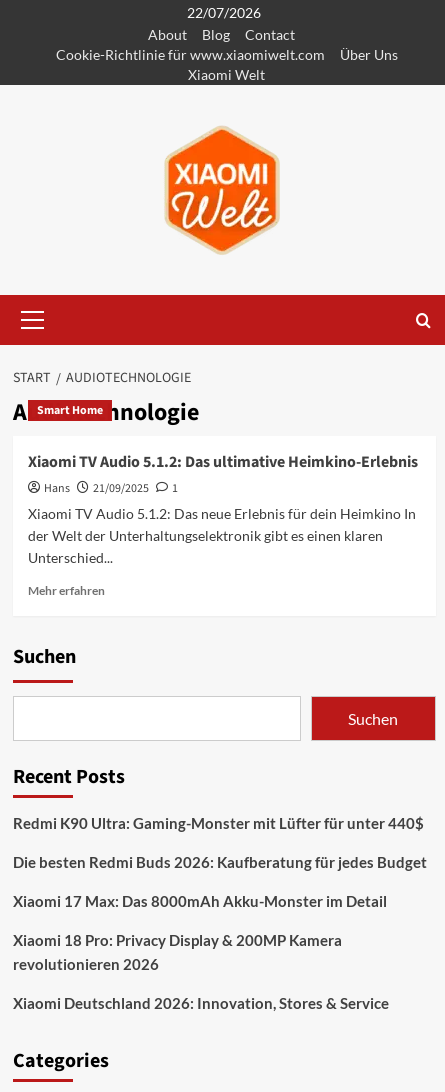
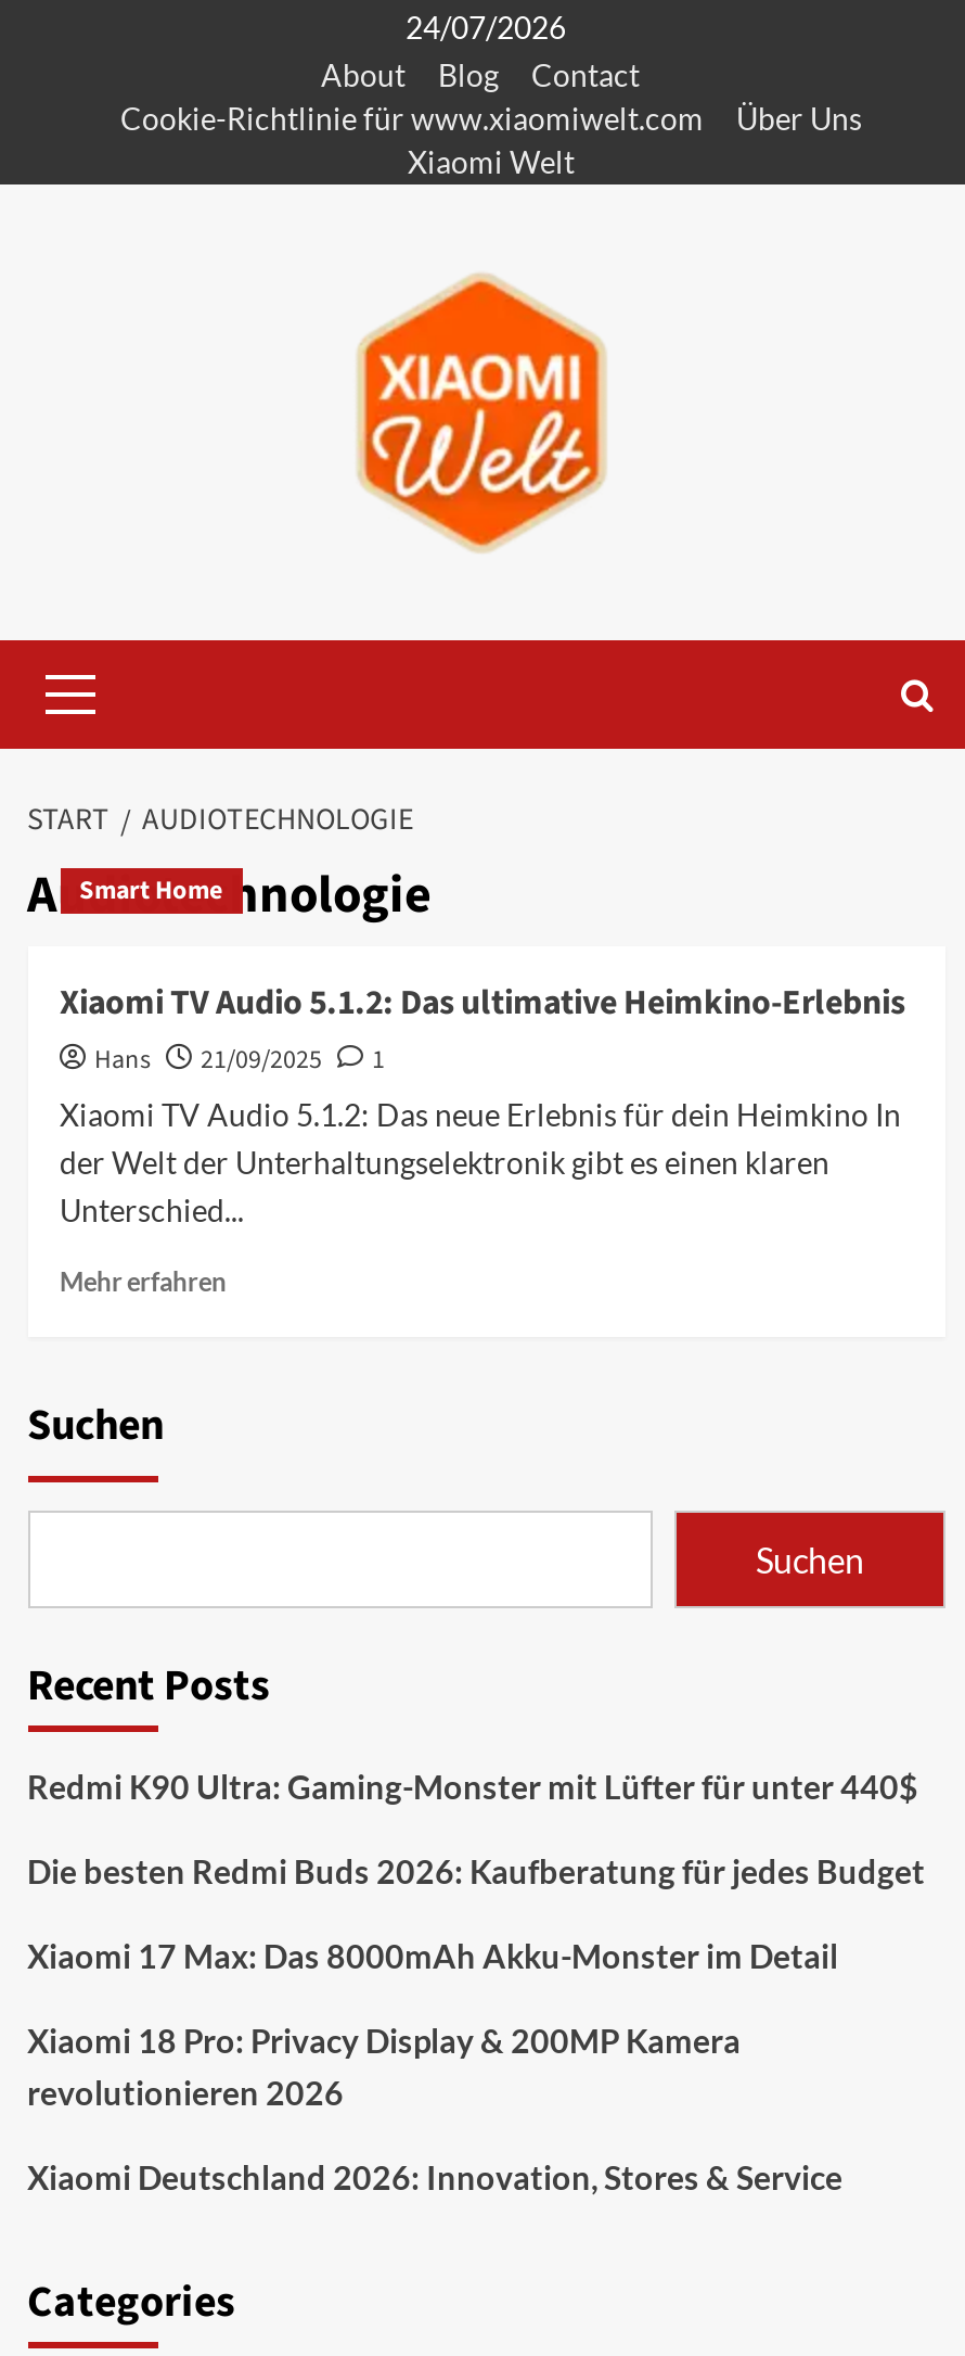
[187,4,261,21] 22/07/2026 -> [406,9,566,46] 24/07/2026

